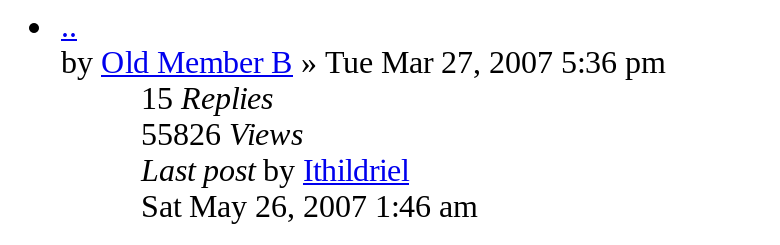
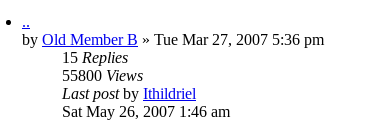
[141,117,303,151] 55826 Views -> [62,67,143,84] 55800 Views

